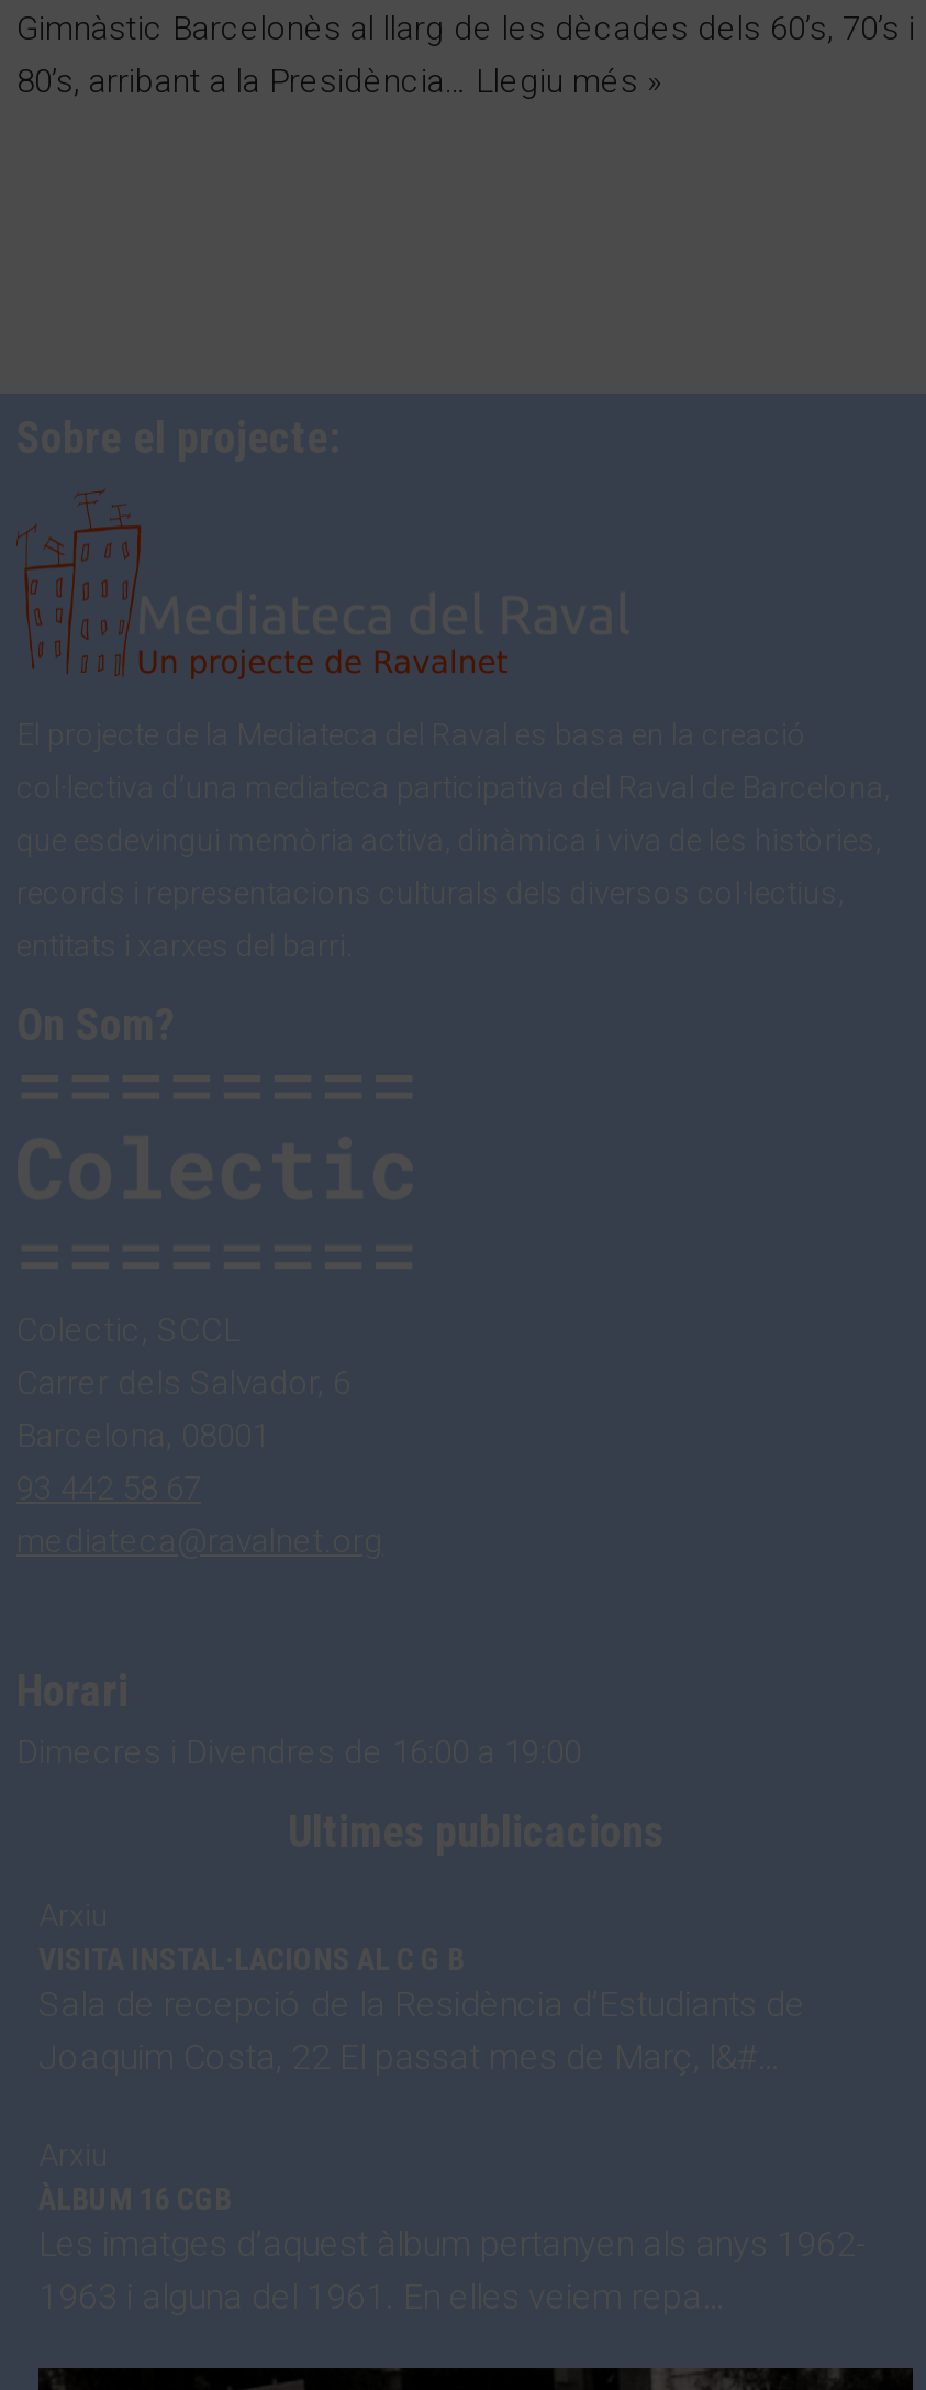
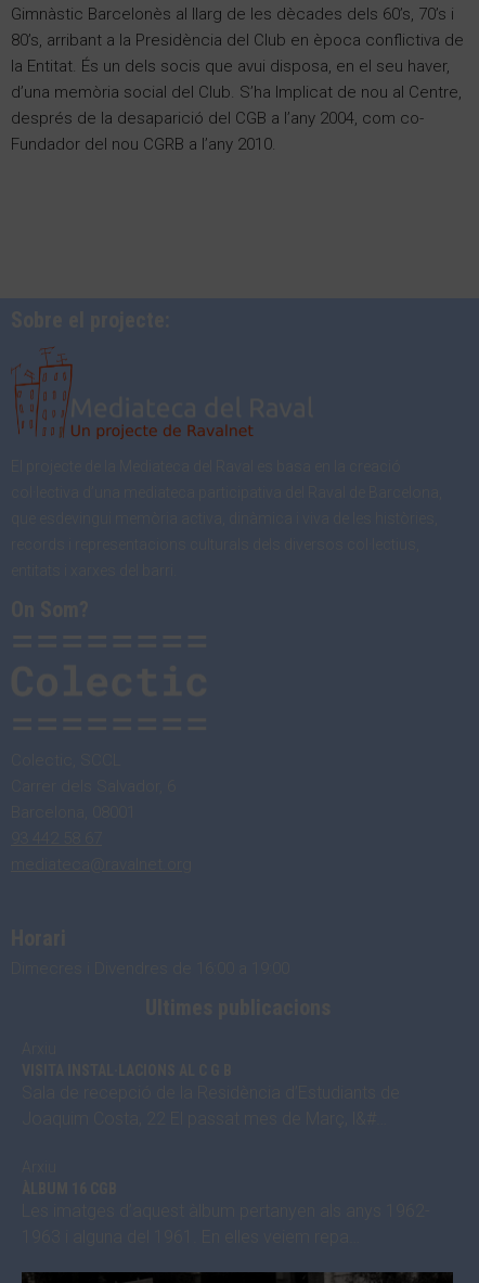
[16,61,662,100] 80’s, arribant a la Presidència… Llegiu més » -> [11,30,464,154] 80’s, arribant a la Presidència del Club en època conflictiva de | la Entitat. És un dels socis que avui disposa, en el seu haver, | d’una memòria social del Club. S’ha Implicat de nou al Centre, | després de la desaparició del CGB a l’any 2004, com co- | Fundador del nou CGRB a l’any 2010.

